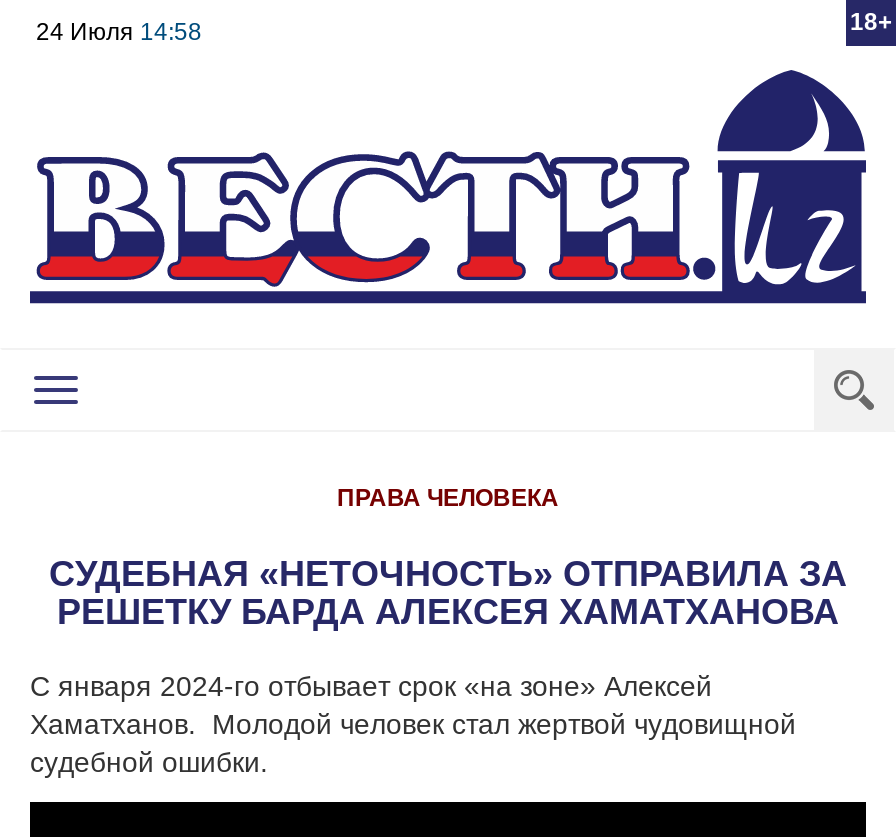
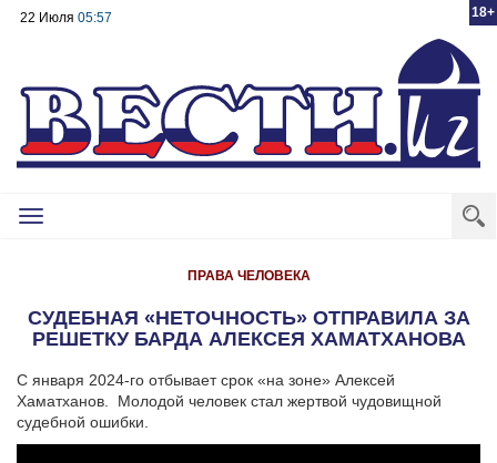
[36,18,202,46] 24 Июля 14:58 -> [20,10,112,25] 22 Июля 05:57

